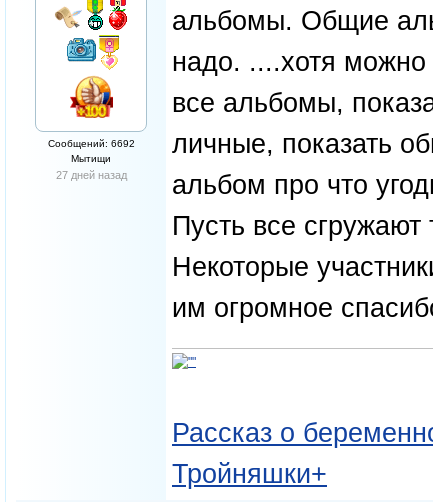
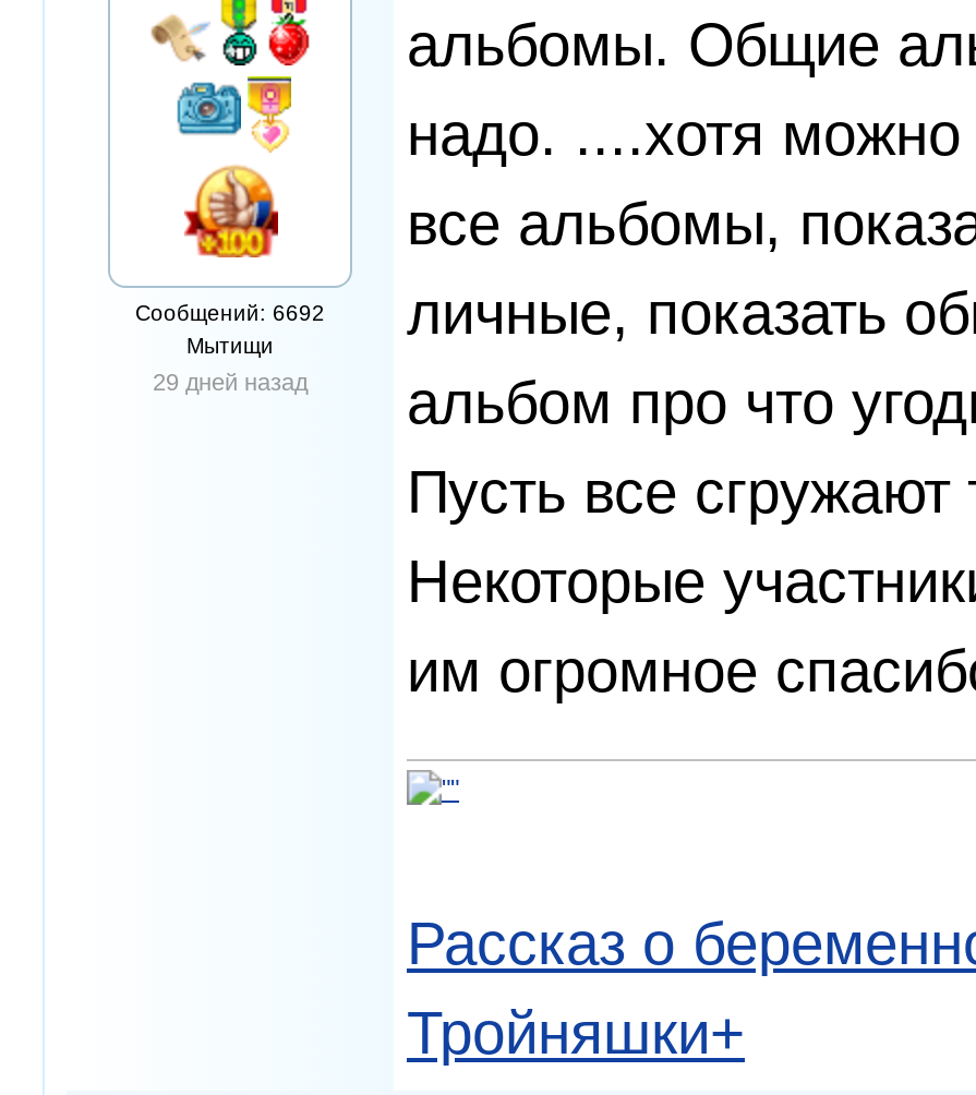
[55,169,126,181] 27 дней назад -> [153,369,308,395] 29 дней назад

